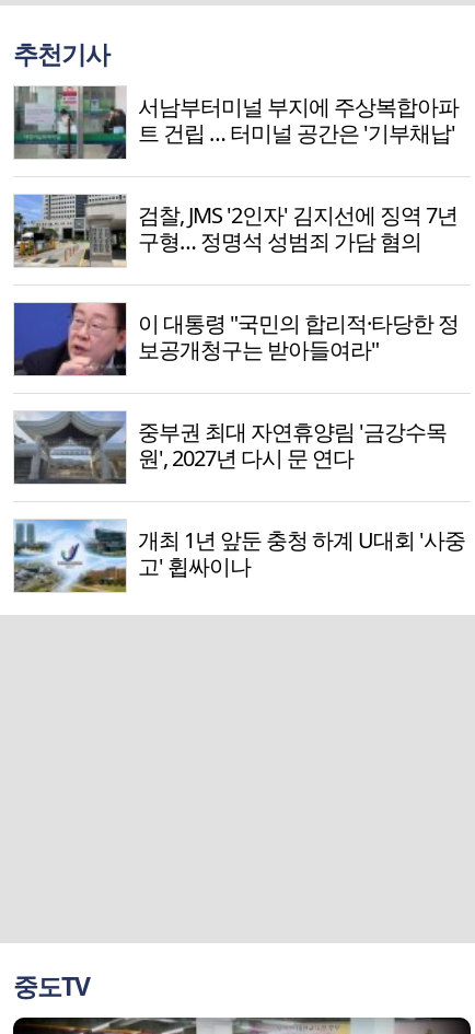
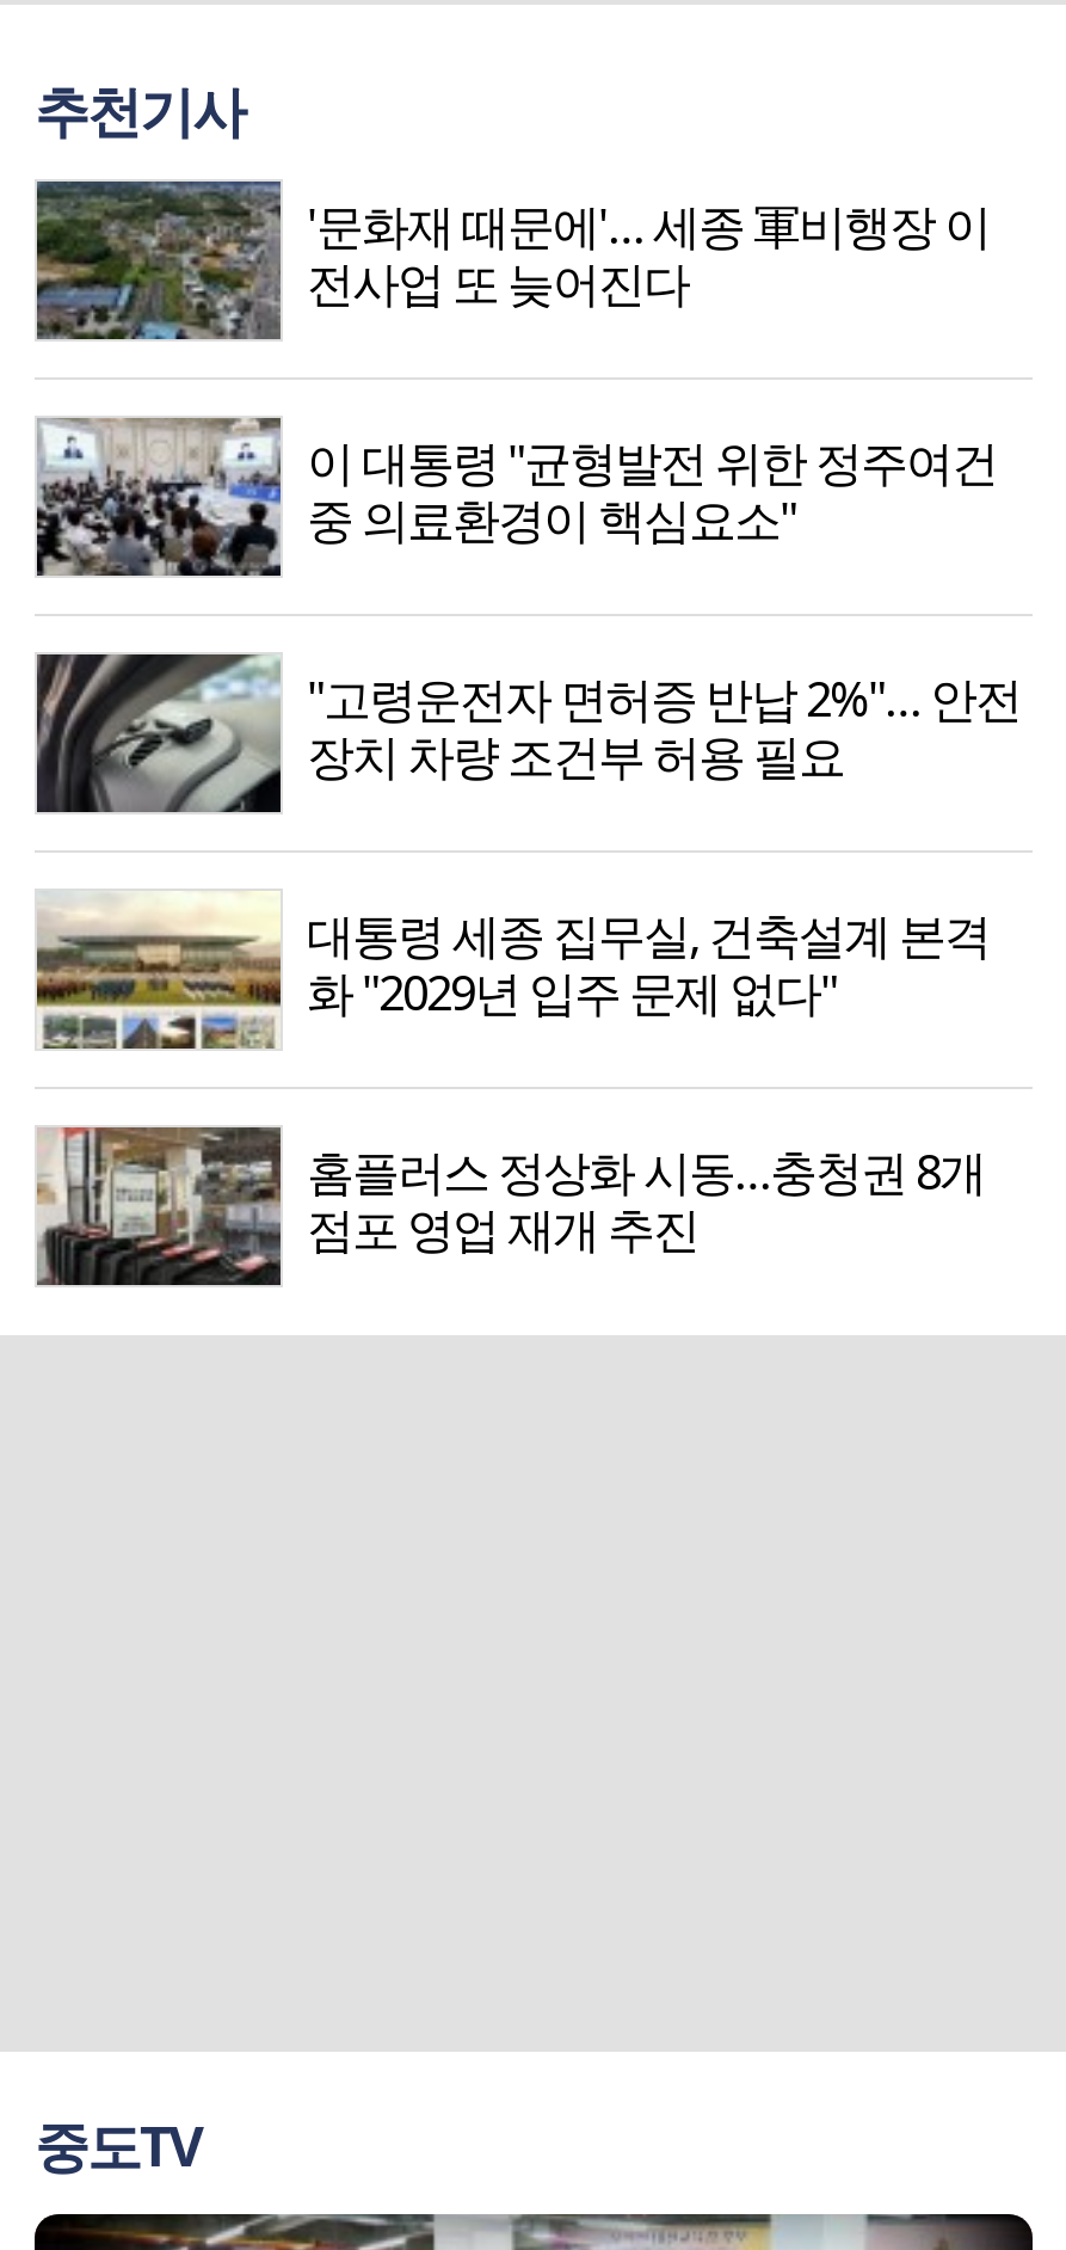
[14,85,459,160] [image] | 서남부터미널 부지에 주상복합아파 | 트 건립 … 터미널 공간은 '기부채납' -> [37,179,990,342] [image] | '문화재 때문에'… 세종 軍비행장 이 | 전사업 또 늦어진다
[14,194,457,268] [image] | 검찰, JMS '2인자' 김지선에 징역 7년 | 구형… 정명석 성범죄 가담 혐의 -> [35,416,997,578] [image] | 이 대통령 "균형발전 위한 정주여건 | 중 의료환경이 핵심요소"
[13,302,459,376] [image] | 이 대통령 "국민의 합리적·타당한 정 | 보공개청구는 받아들여라" -> [35,652,1021,814] [image] | "고령운전자 면허증 반납 2%"… 안전 | 장치 차량 조건부 허용 필요
[13,410,447,484] [image] | 중부권 최대 자연휴양림 '금강수목 | 원', 2027년 다시 문 연다 -> [35,891,990,1051] [image] | 대통령 세종 집무실, 건축설계 본격 | 화 "2029년 입주 문제 없다"
[13,519,465,593] [image] | 개최 1년 앞둔 충청 하계 U대회 '사중 | 고' 휩싸이나 -> [35,1125,985,1287] [image] | 홈플러스 정상화 시동…충청권 8개 | 점포 영업 재개 추진

